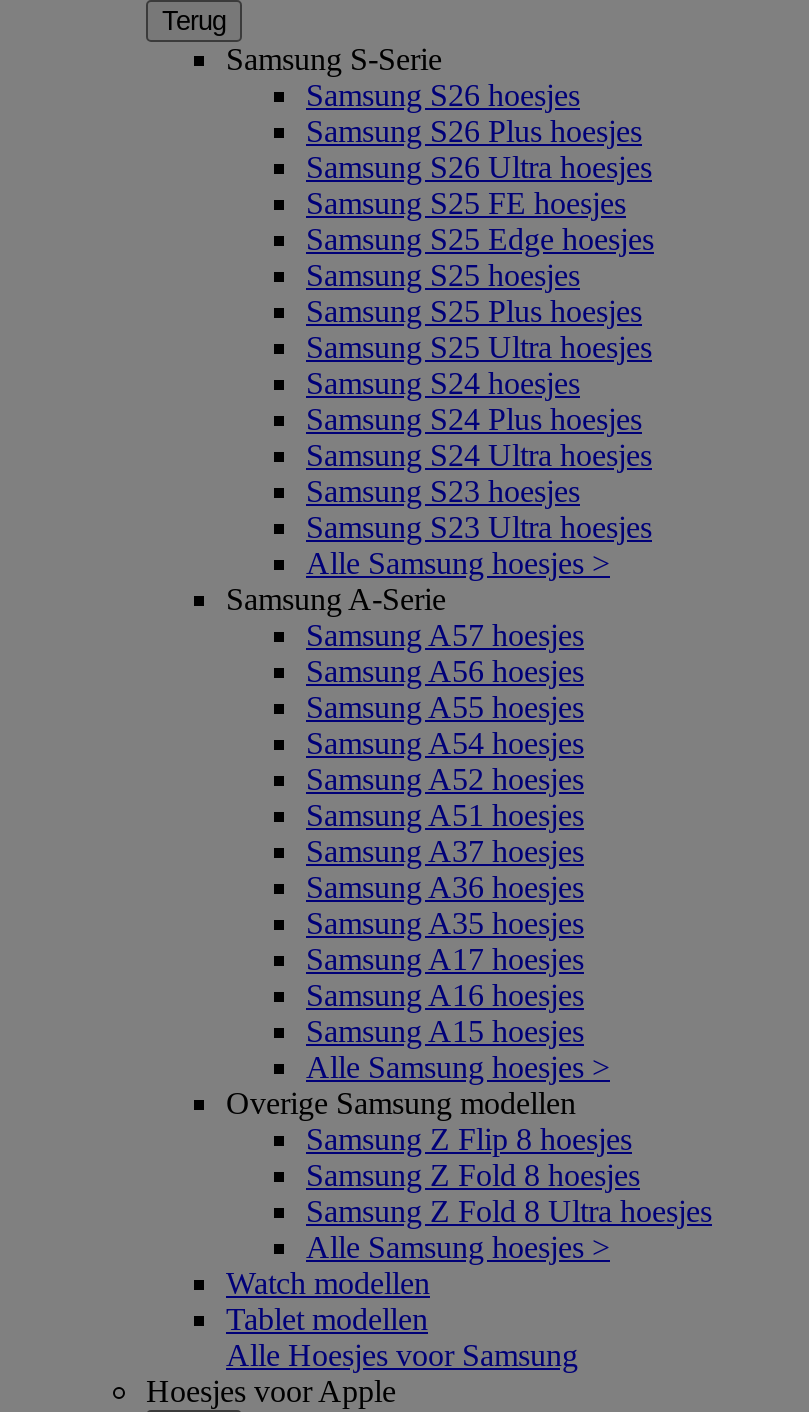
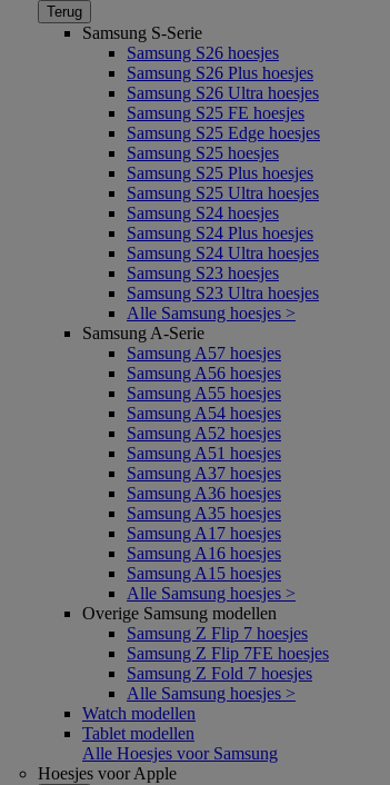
[306,1121,712,1227] Samsung Z Flip 8 hoesjes | Samsung Z Fold 8 hoesjes | Samsung Z Fold 8 Ultra hoesjes -> [127,623,329,682] Samsung Z Flip 7 hoesjes | Samsung Z Flip 7FE hoesjes | Samsung Z Fold 7 hoesjes

